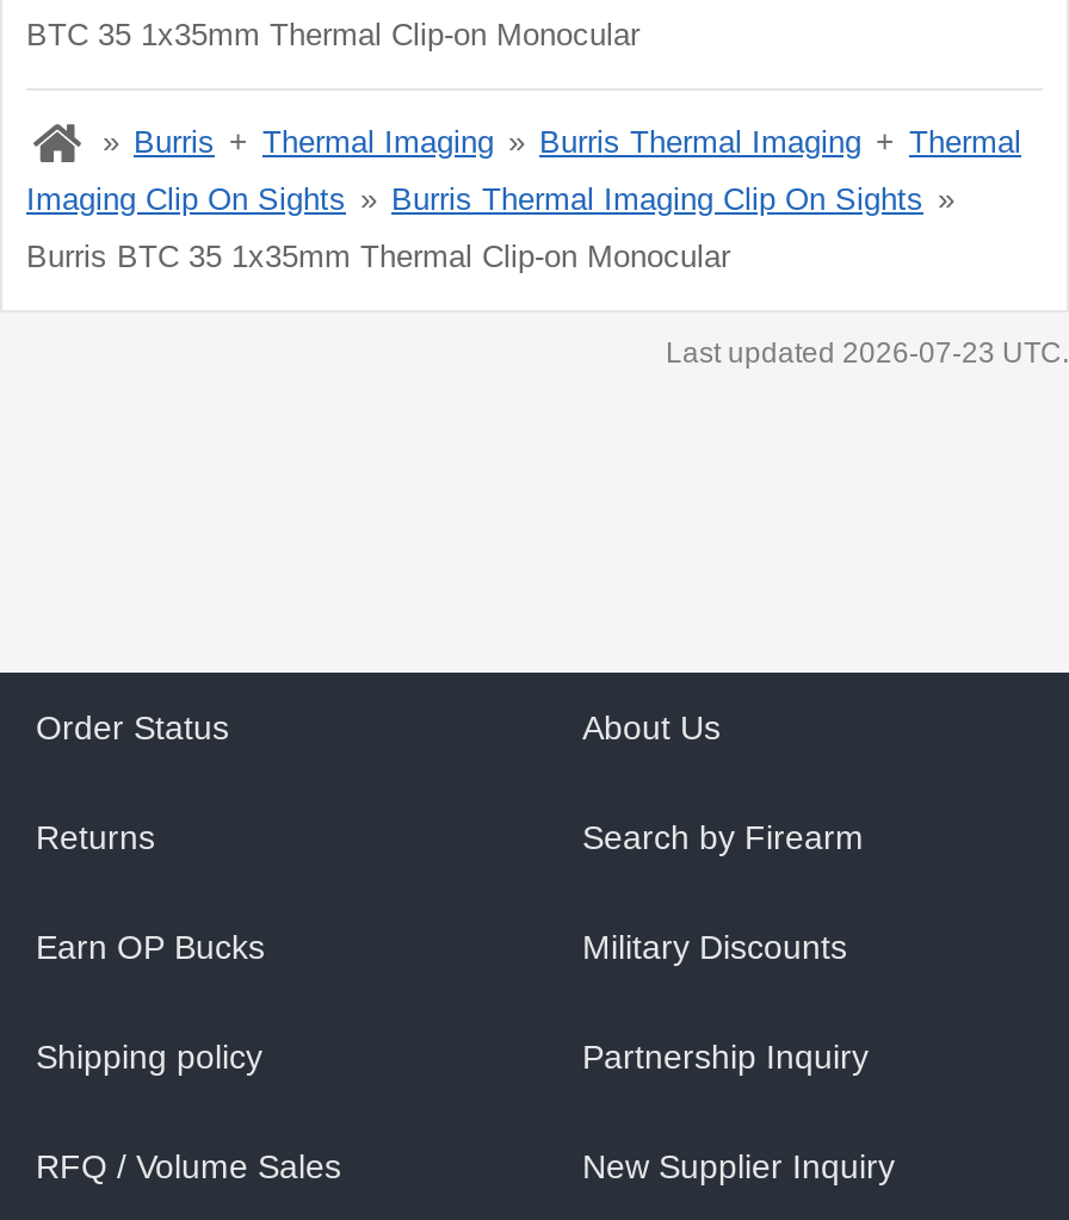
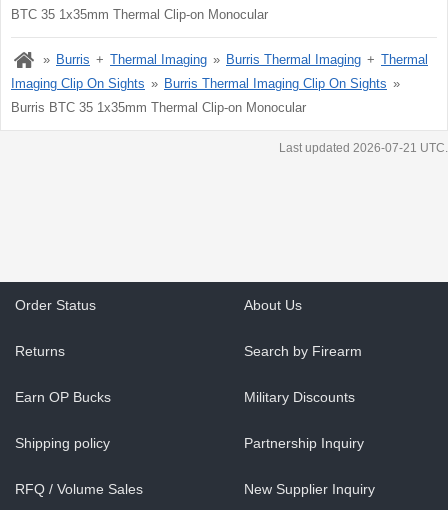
[666,336,1069,369] Last updated 2026-07-23 UTC. -> [279,141,448,155] Last updated 2026-07-21 UTC.

